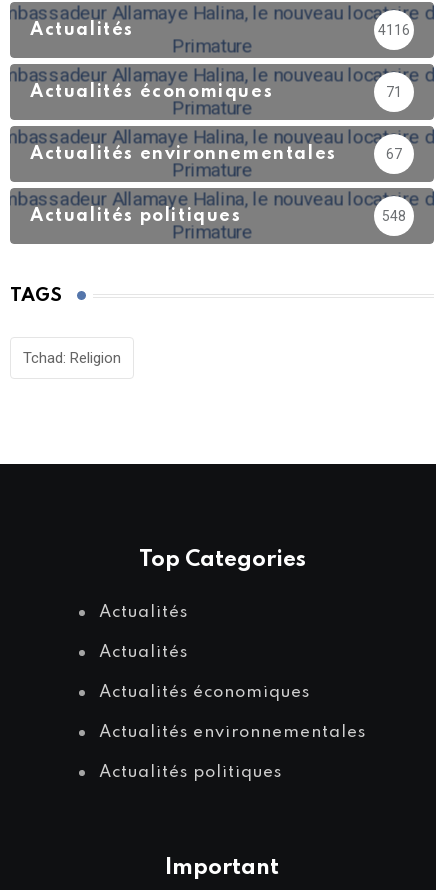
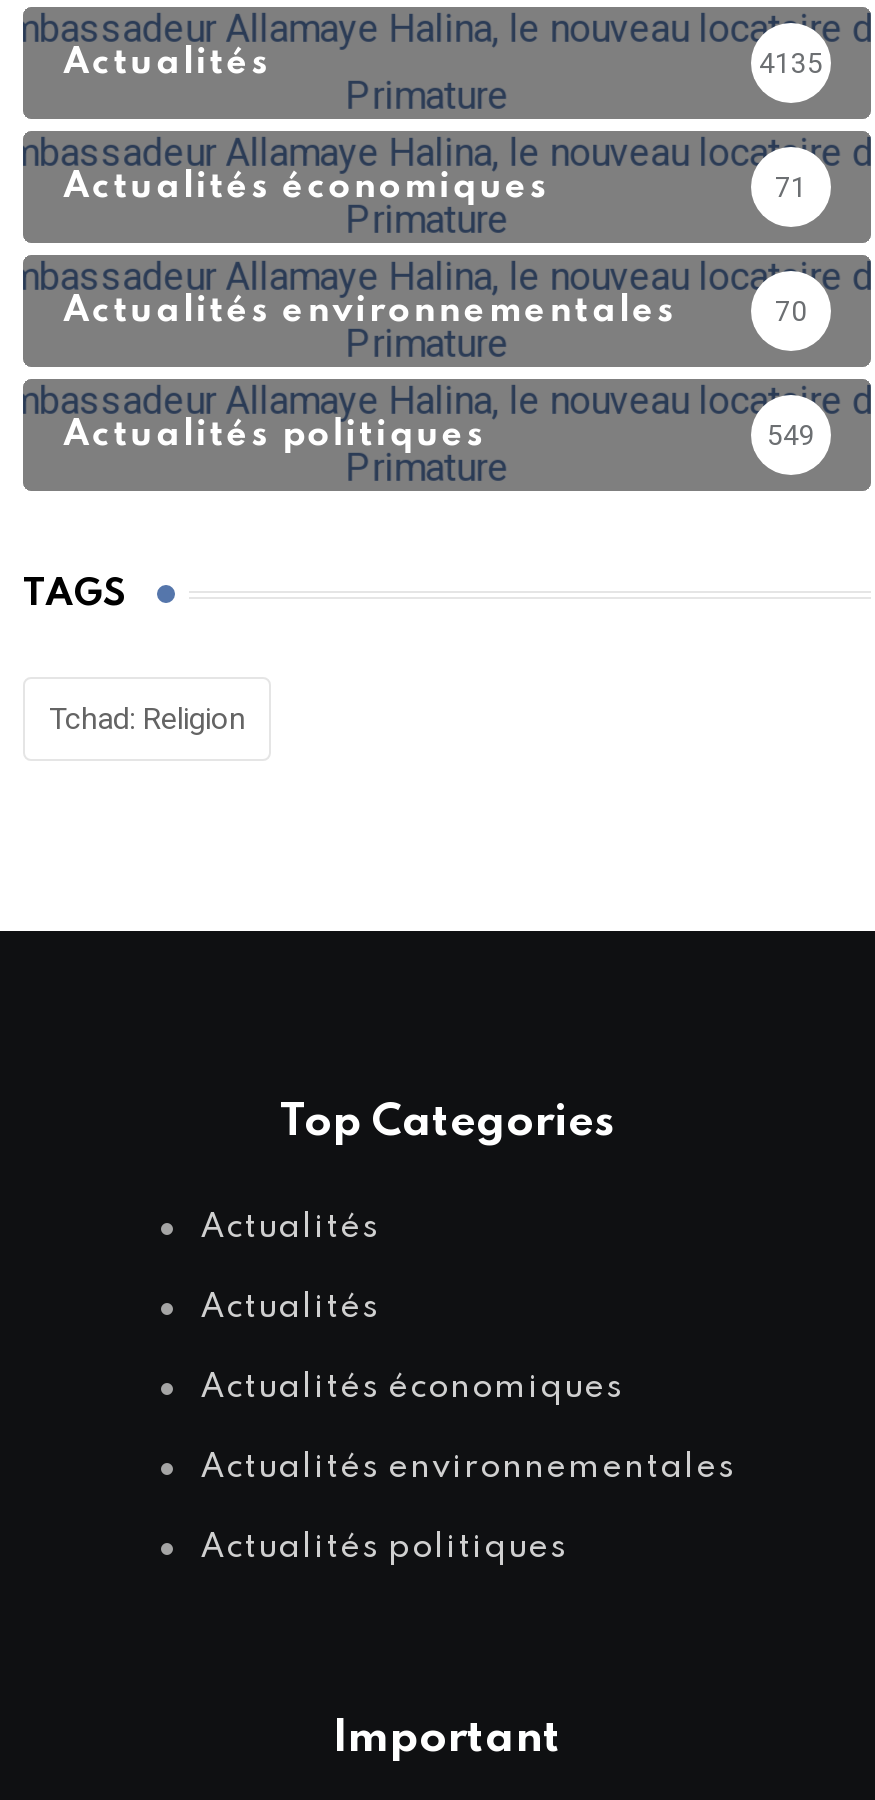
[378,22,410,38] 4116 -> [759,47,823,79] 4135
[386,146,402,162] 67 -> [775,295,807,327] 70
[382,208,406,224] 548 -> [767,419,815,451] 549

